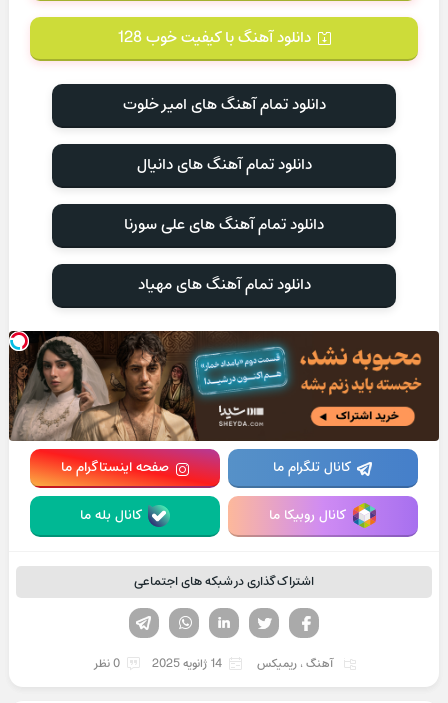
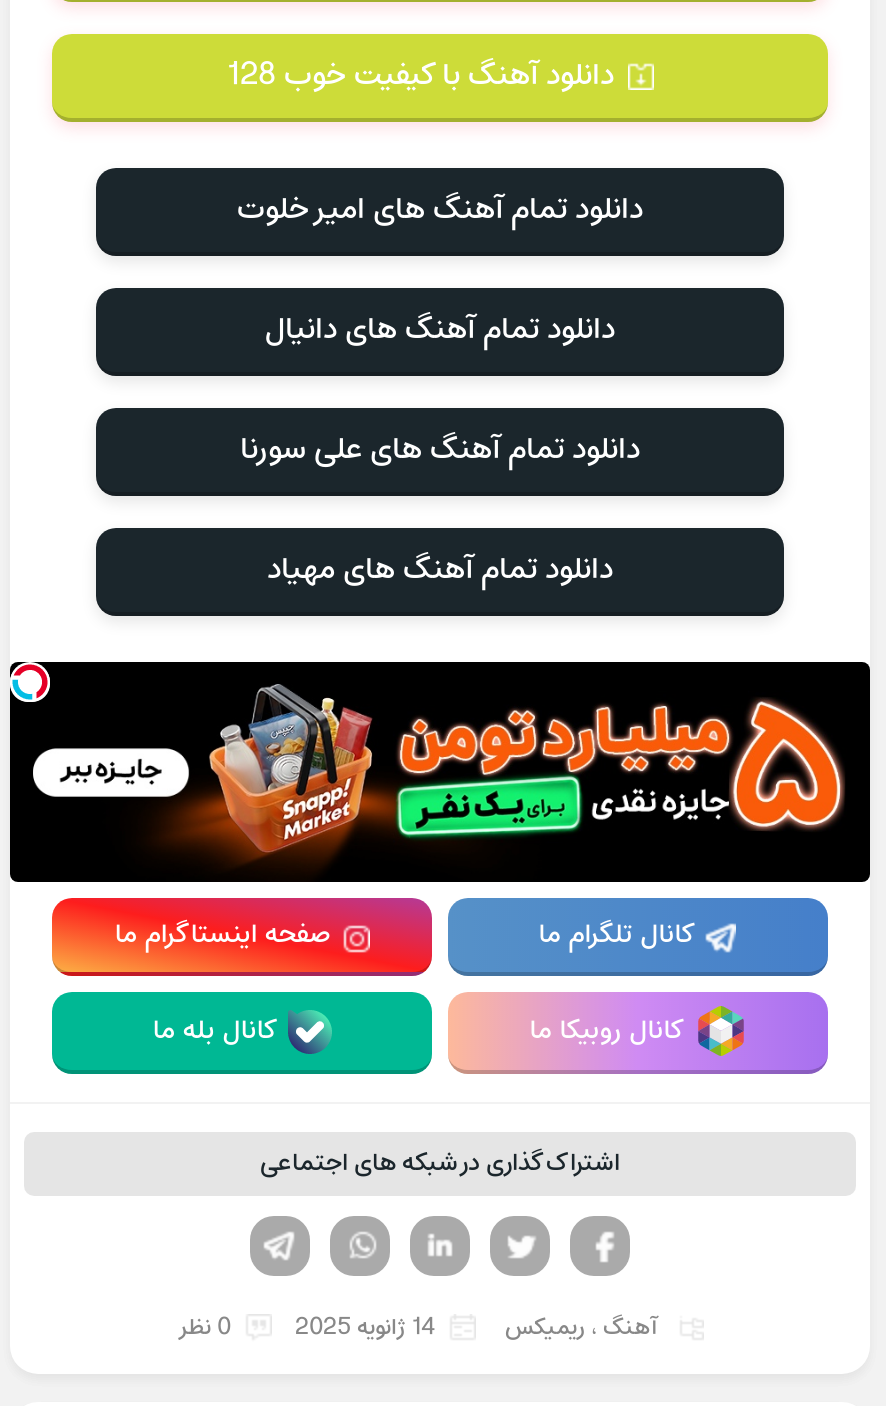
[9,331,439,442] [image] -> [10,662,870,884] [image]

